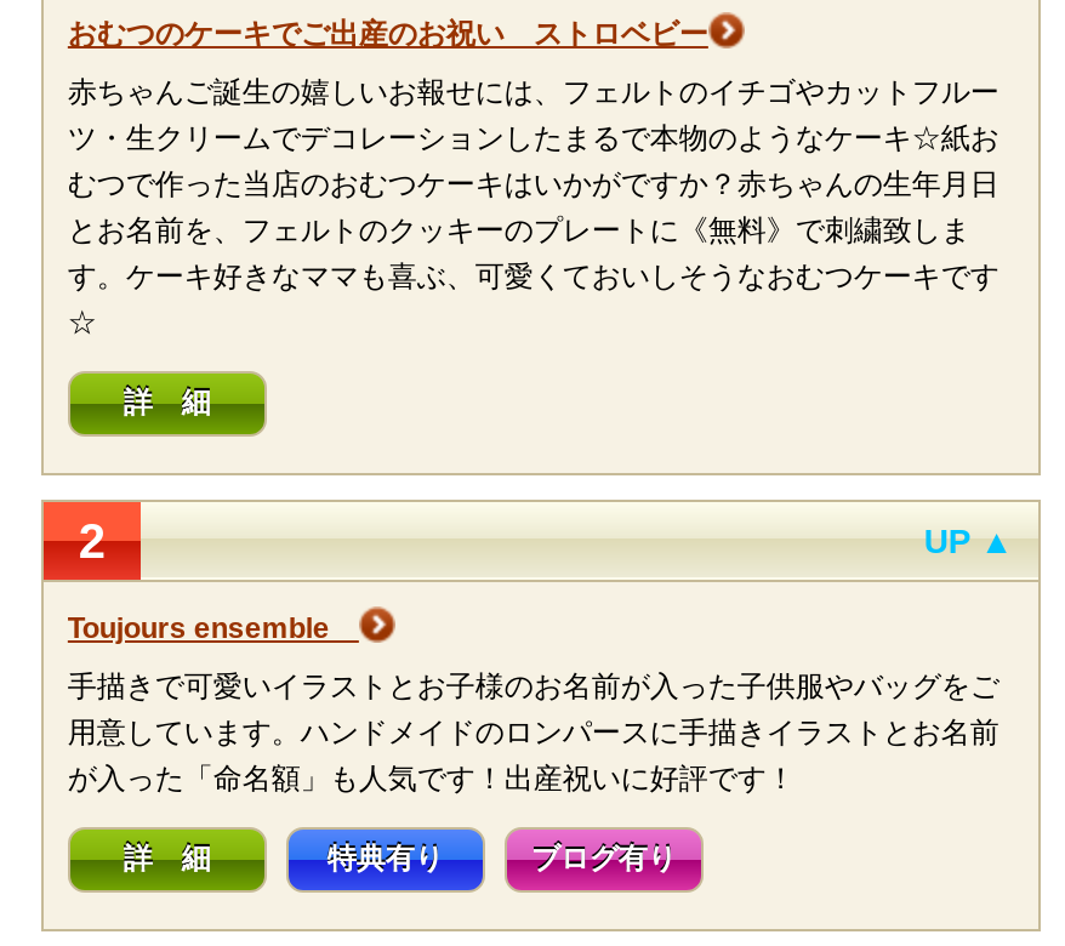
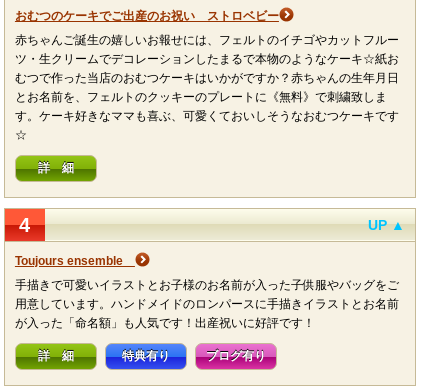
[79,514,105,568] 2 -> [19,214,30,236] 4

